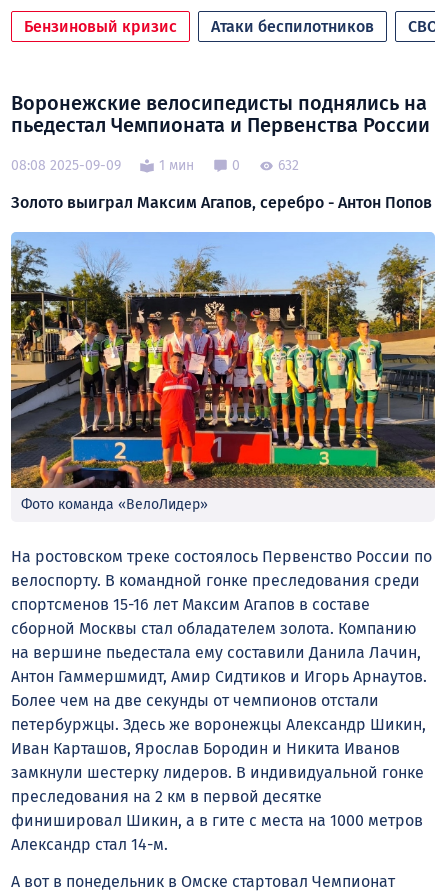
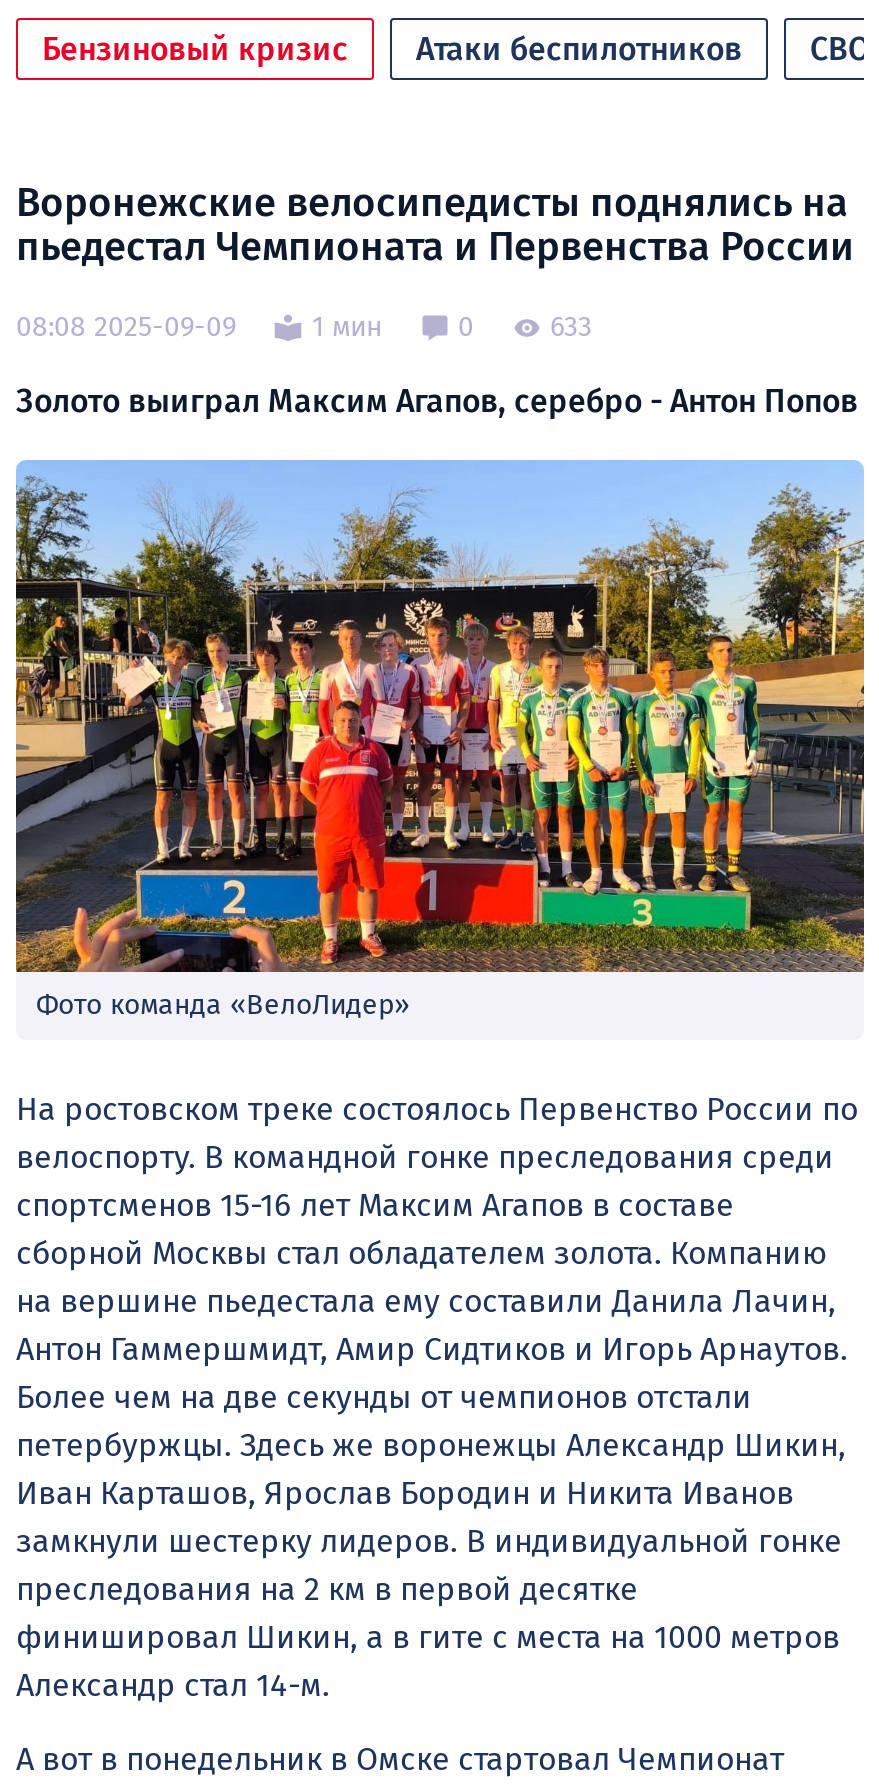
[278,157,299,174] 632 -> [550,311,592,345] 633

